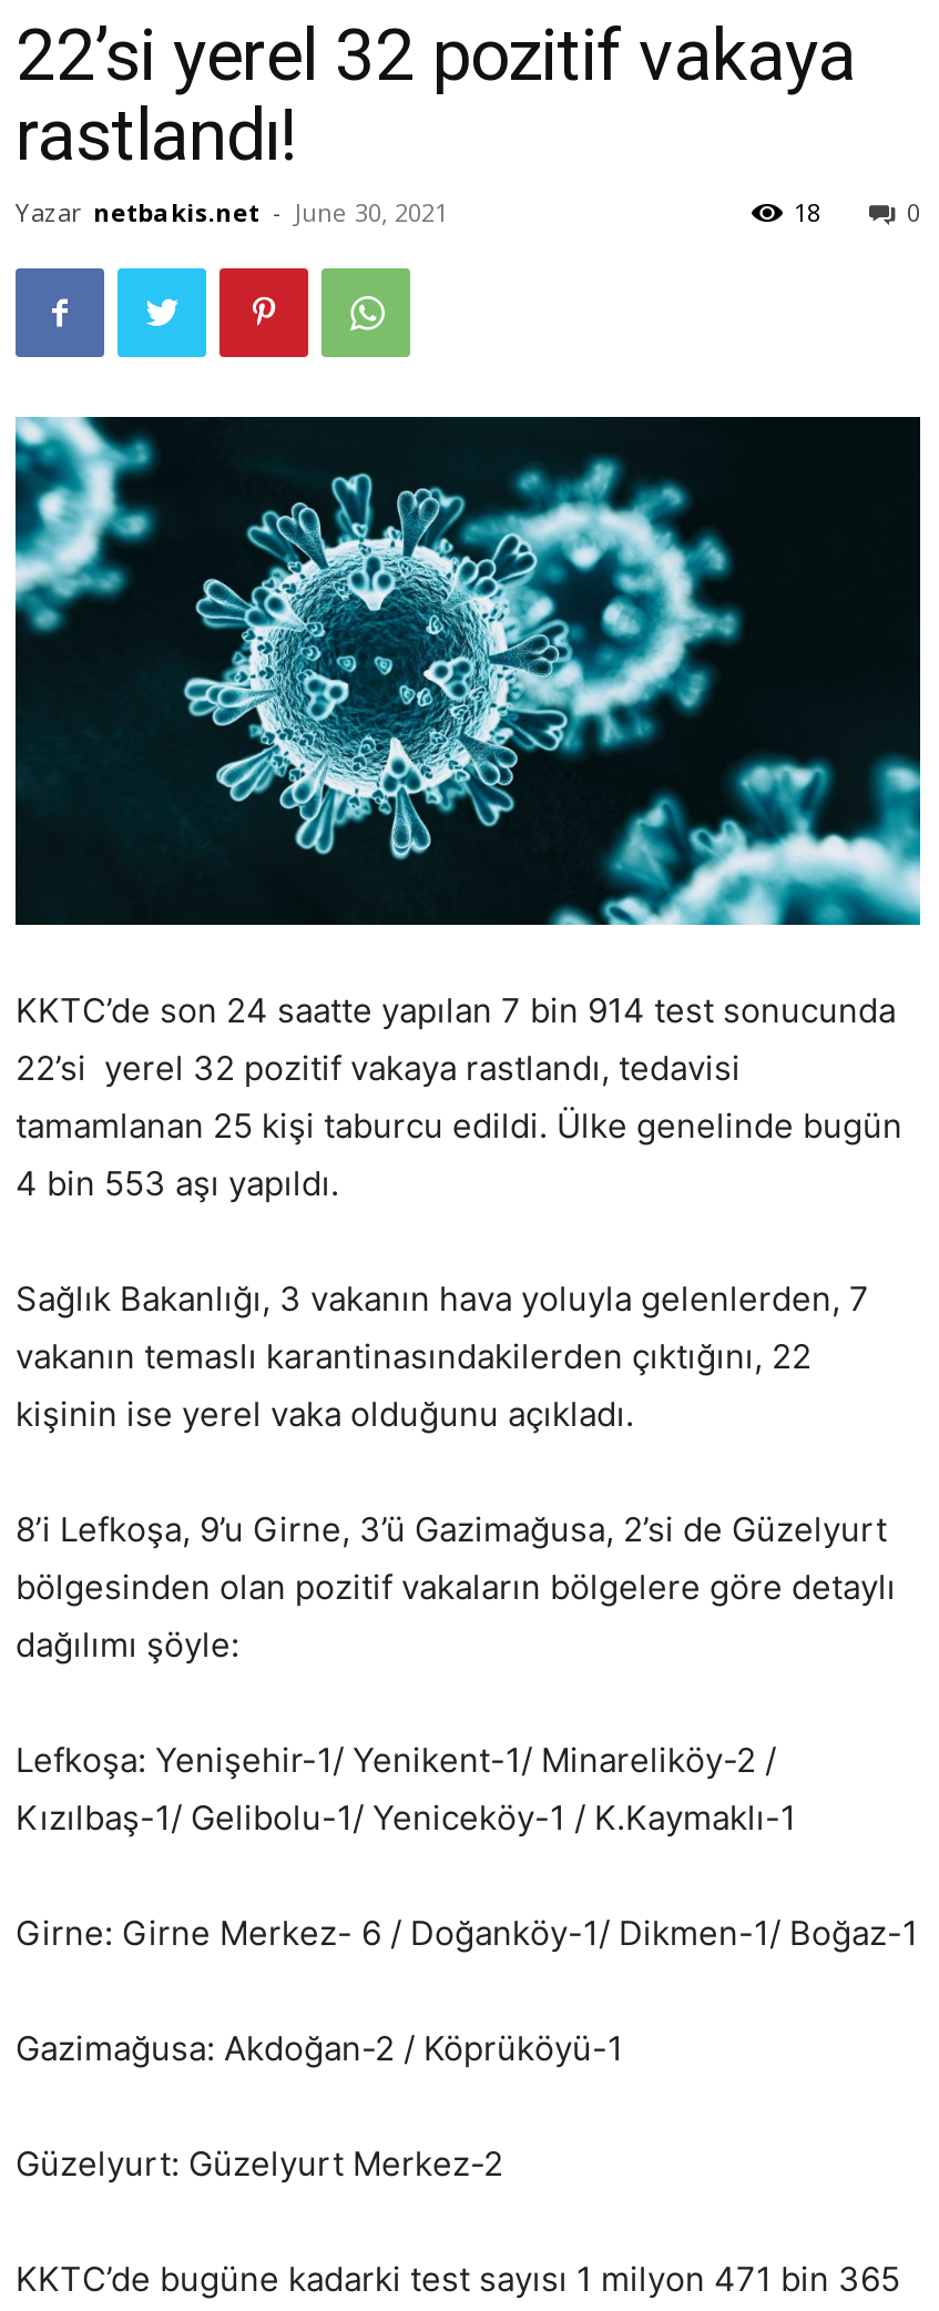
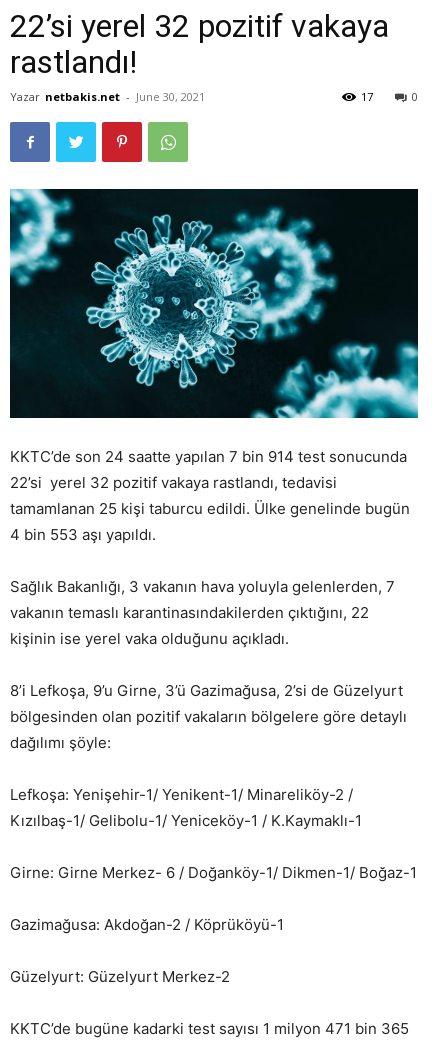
[794,195,820,228] 18 -> [361,89,373,104] 17

